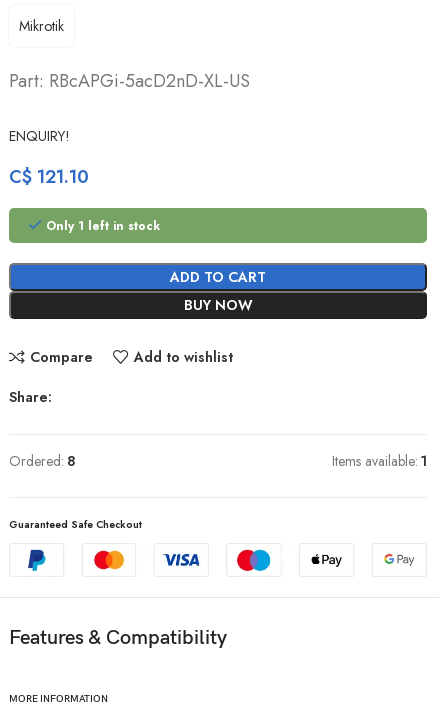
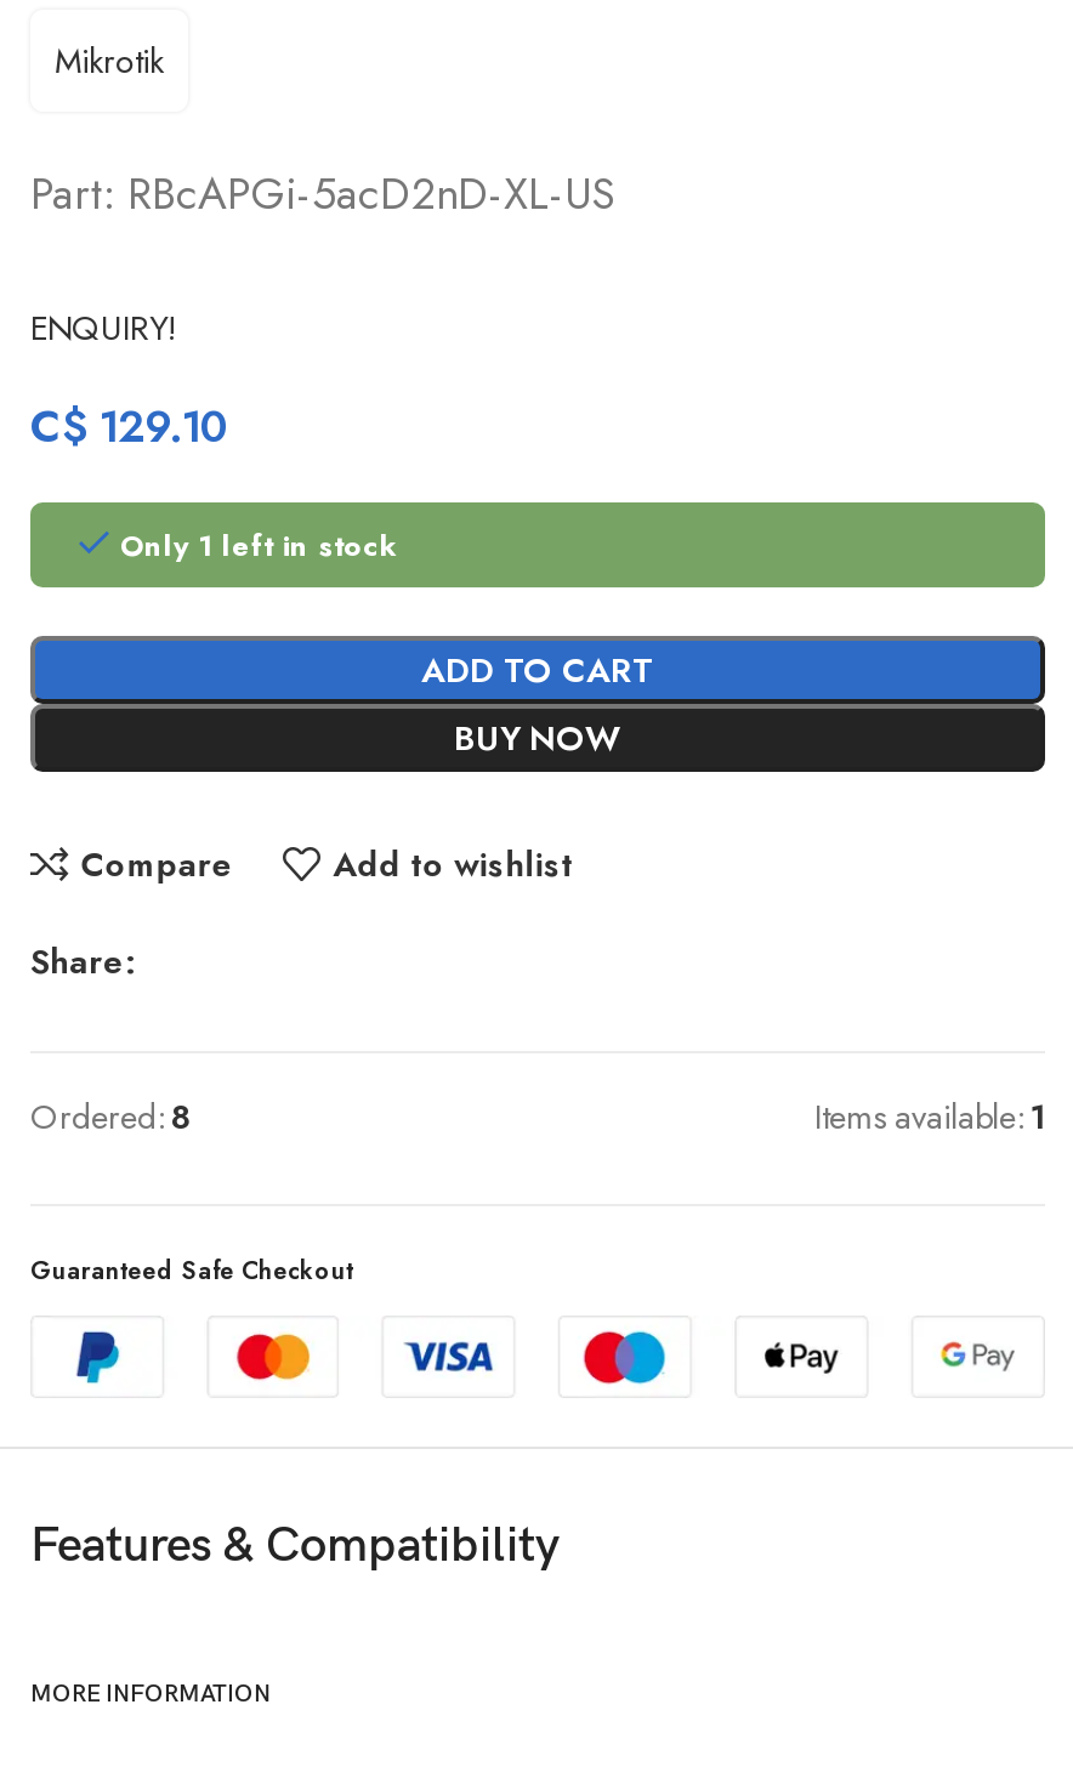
[9,164,89,190] C$121.10 -> [30,396,229,459] C$129.10

